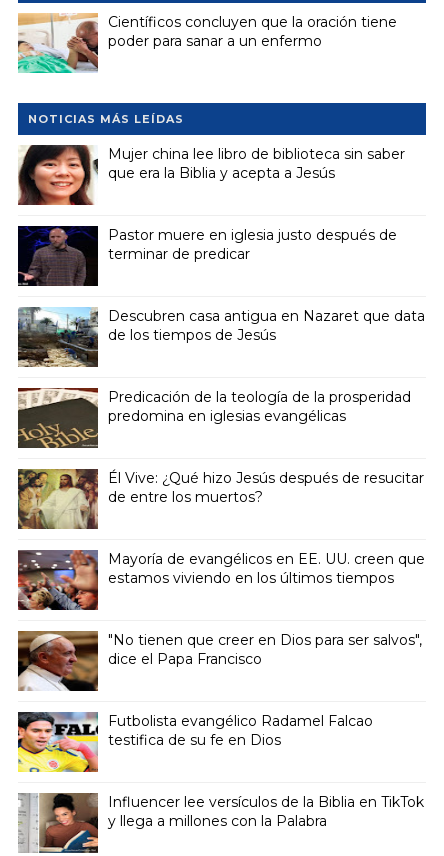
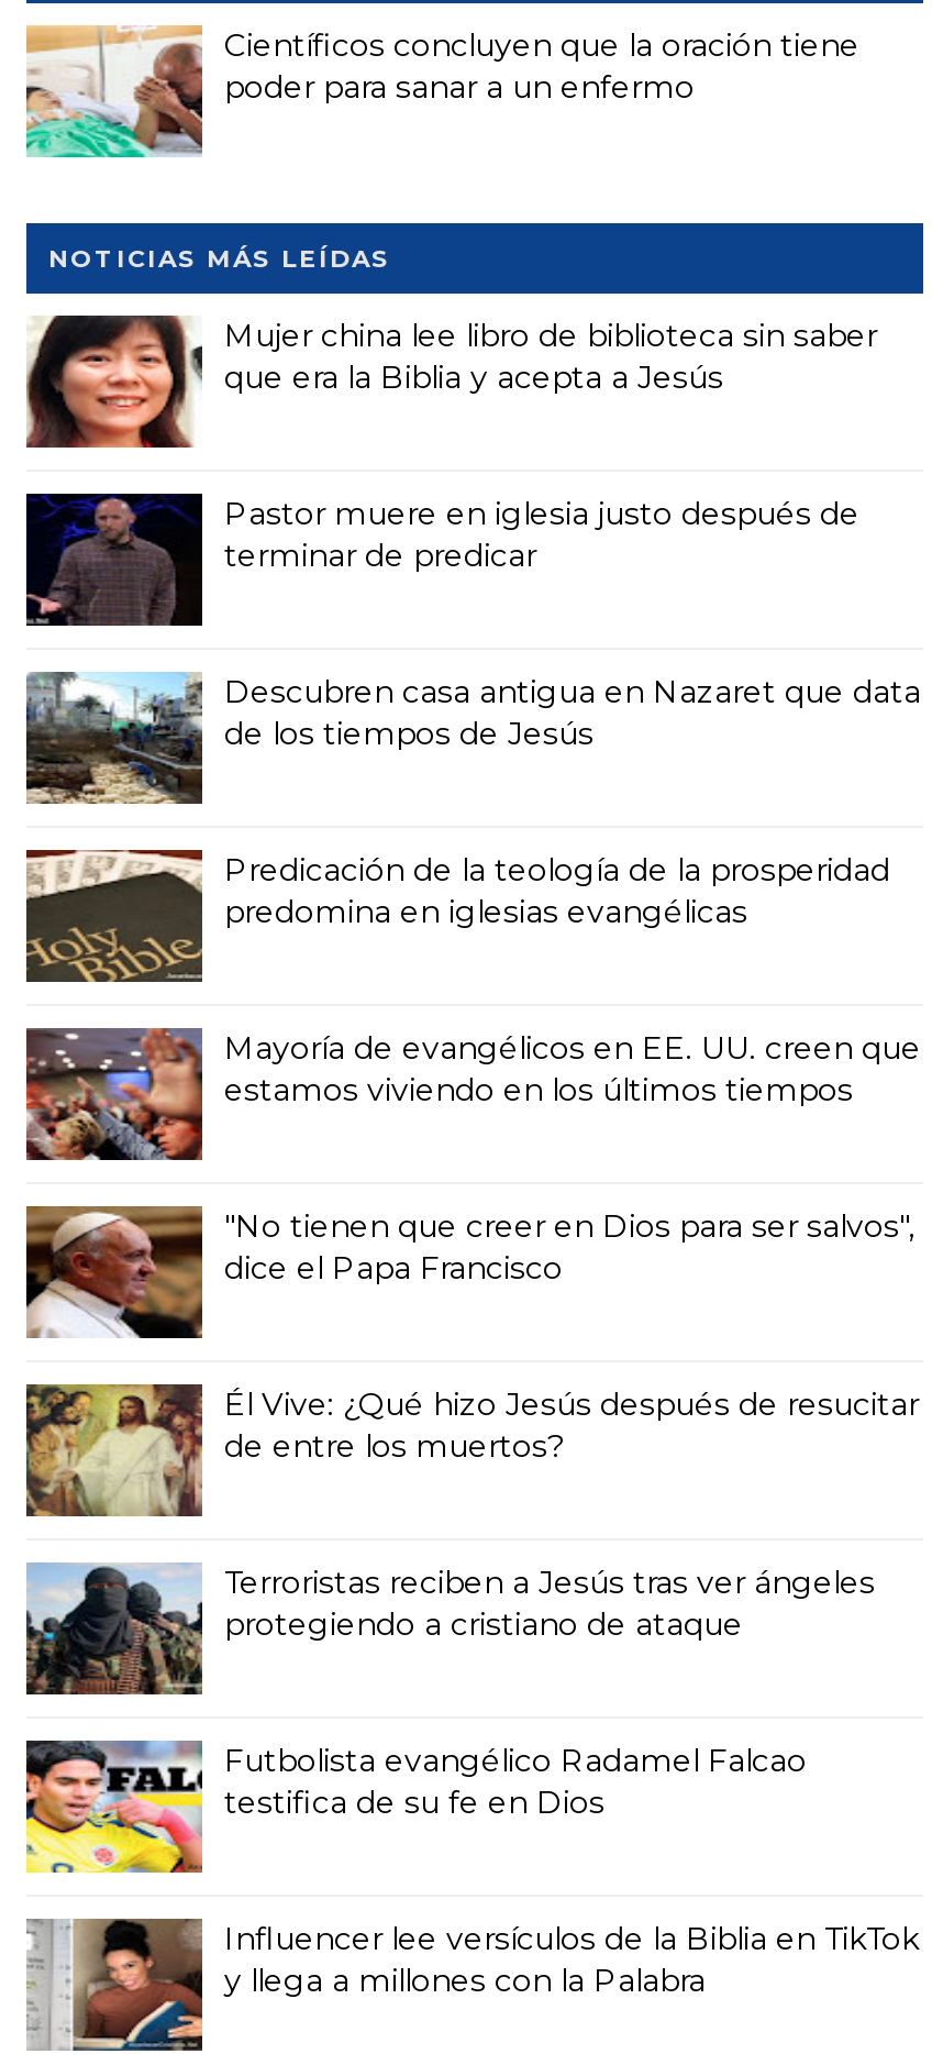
moved [18,469,424,530] -> [24,1382,919,1519]: [image] | Él Vive: ¿Qué hizo Jesús después de resucitar | de entre los muertos?
moved [16,549,425,668] -> [22,1026,921,1288]: [image] | Mayoría de evangélicos en EE. UU. creen que | estamos viviendo en los últimos tiempos | "No tienen que creer en Dios para ser salvos", | dice el Papa Francisco
none -> [26,1562,875,1694] [image] | Terroristas reciben a Jesús tras ver ángeles | protegiendo a cristiano de ataque

